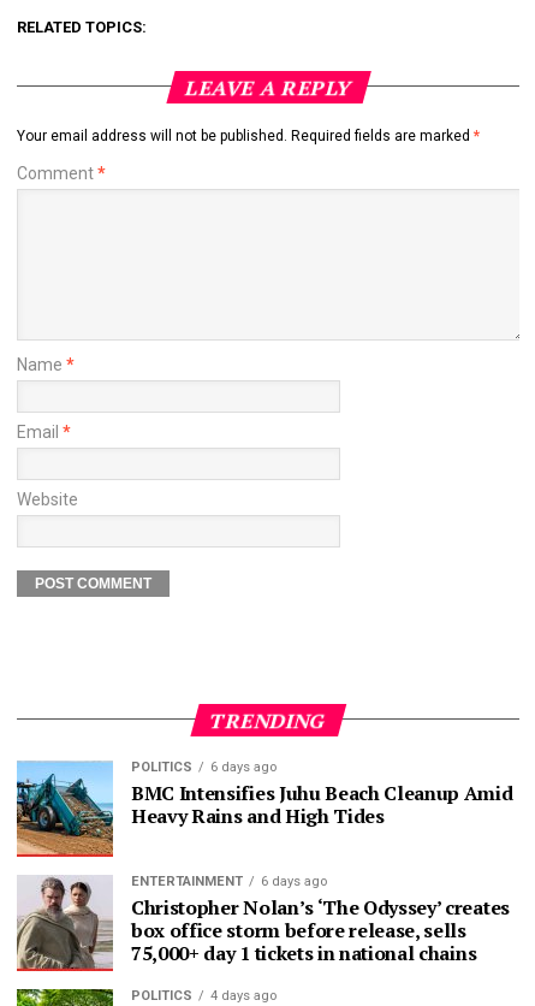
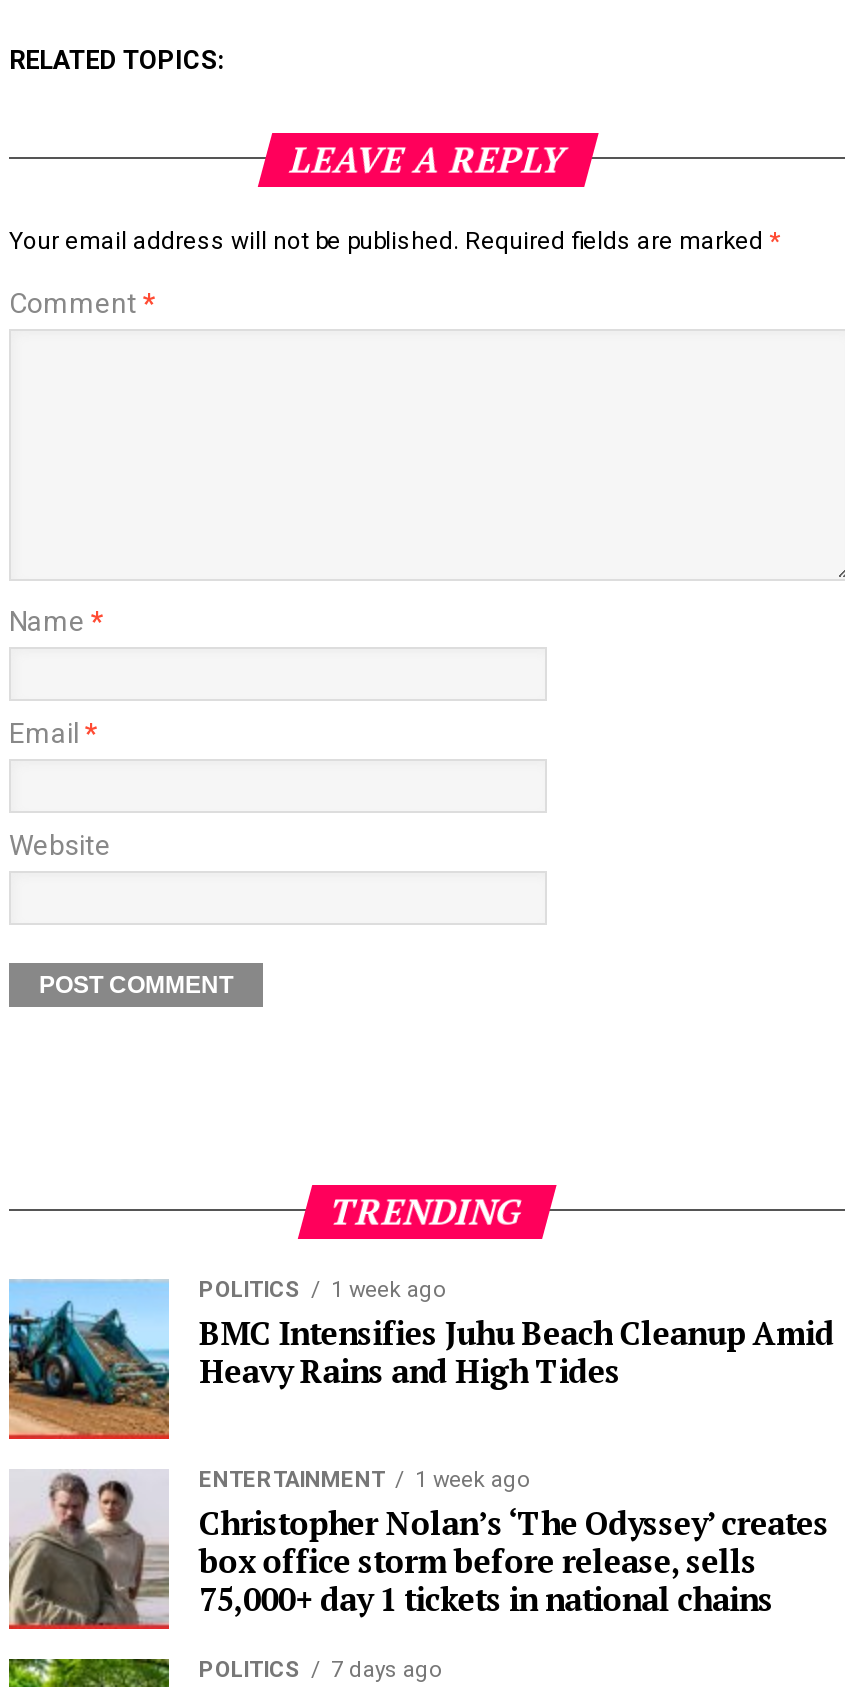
[131,759,277,775] POLITICS 6 days ago -> [199,1277,445,1303] POLITICS 1 week ago
[131,874,327,889] ENTERTAINMENT 6 days ago -> [199,1467,529,1493] ENTERTAINMENT 1 week ago
[131,988,277,1003] POLITICS 4 days ago -> [199,1657,441,1683] POLITICS 7 days ago

